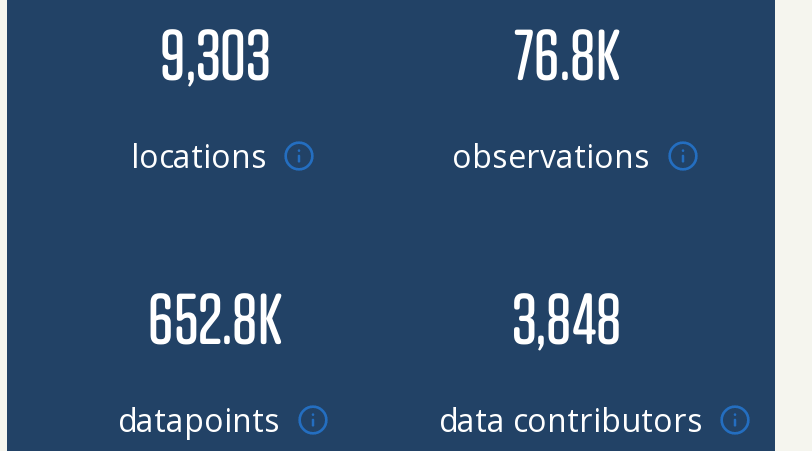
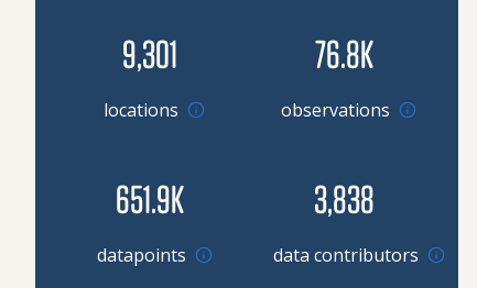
[160,9,270,93] 9,303 -> [122,29,177,75] 9,301
[148,273,282,357] 652.8K -> [116,174,184,221] 651.9K
[512,273,622,357] 3,848 -> [313,174,374,221] 3,838

